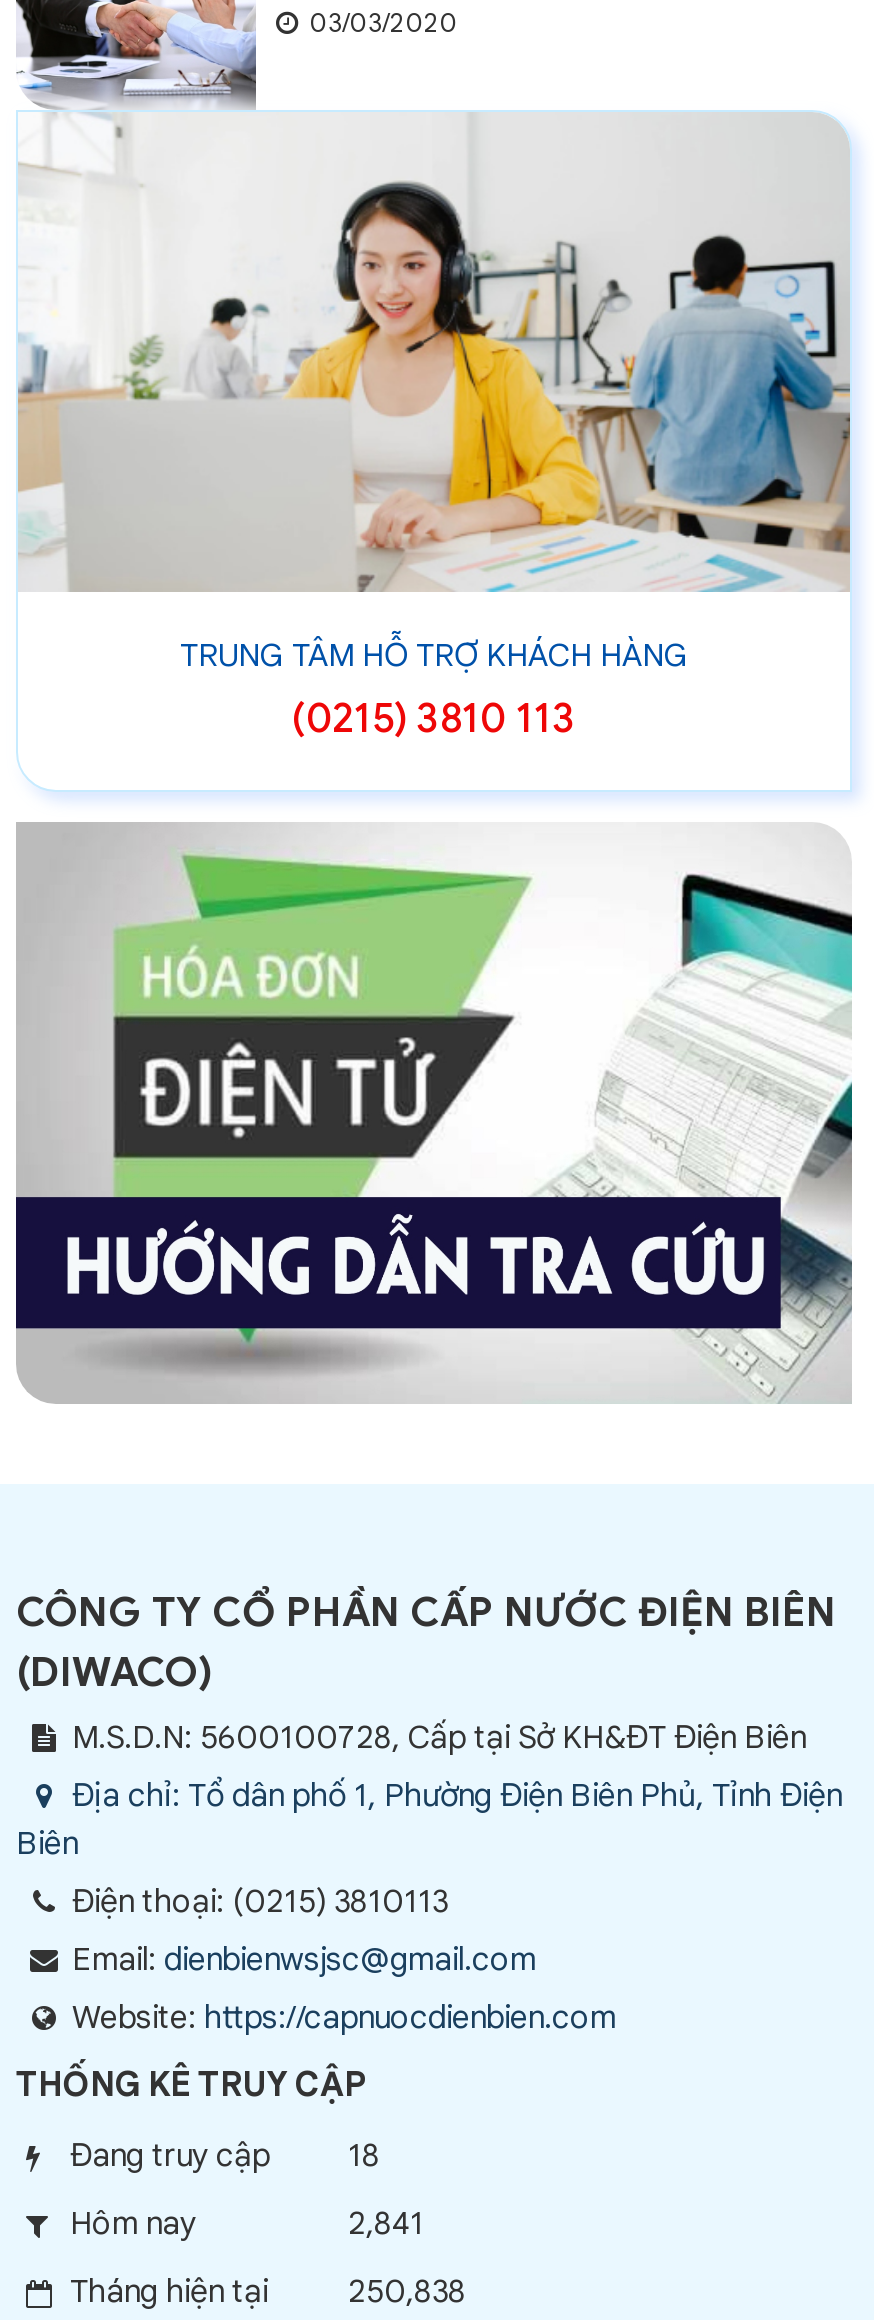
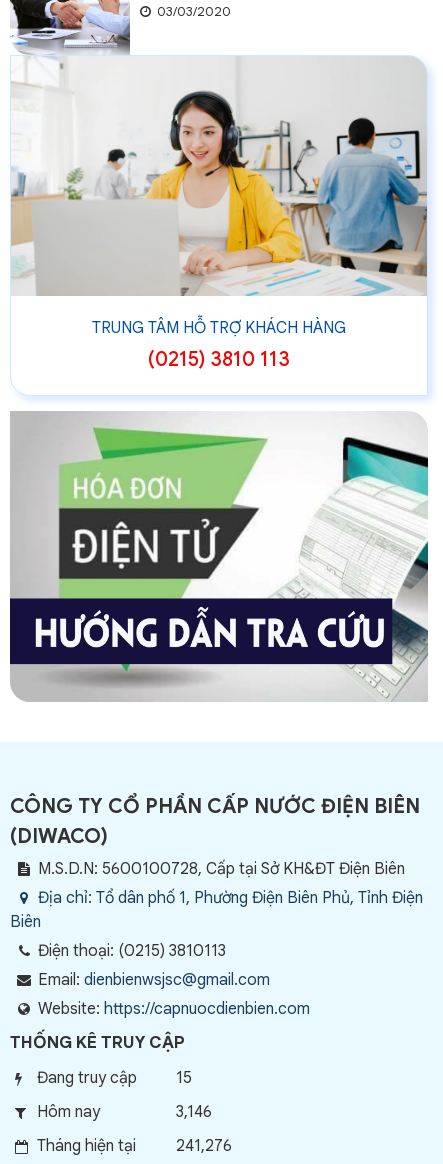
[70,2135,380,2175] Đang truy cập 18 -> [37,1068,192,1088] Đang truy cập 15
[348,2203,424,2243] 2,841 -> [176,1102,212,1122] 3,146
[70,2271,466,2311] Tháng hiện tại 250,838 -> [37,1136,232,1156] Tháng hiện tại 241,276

